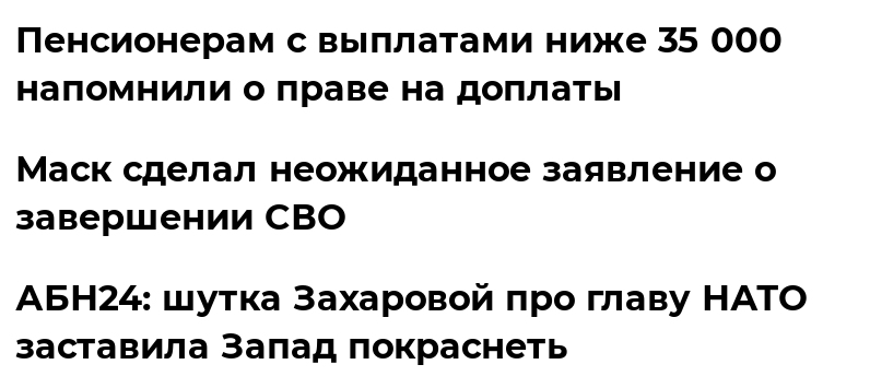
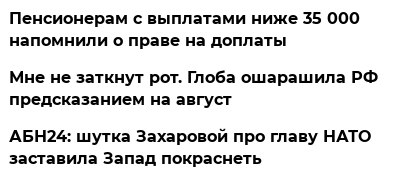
[15,149,776,238] Маск сделал неожиданное заявление о | завершении СВО -> [9,68,378,109] Мне не заткнут рот. Глоба ошарашила РФ | предсказанием на август

